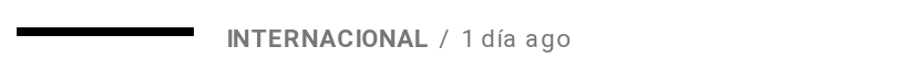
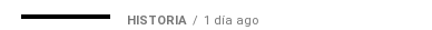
[226,25,428,54] INTERNACIONAL -> [127,13,187,28] HISTORIA

